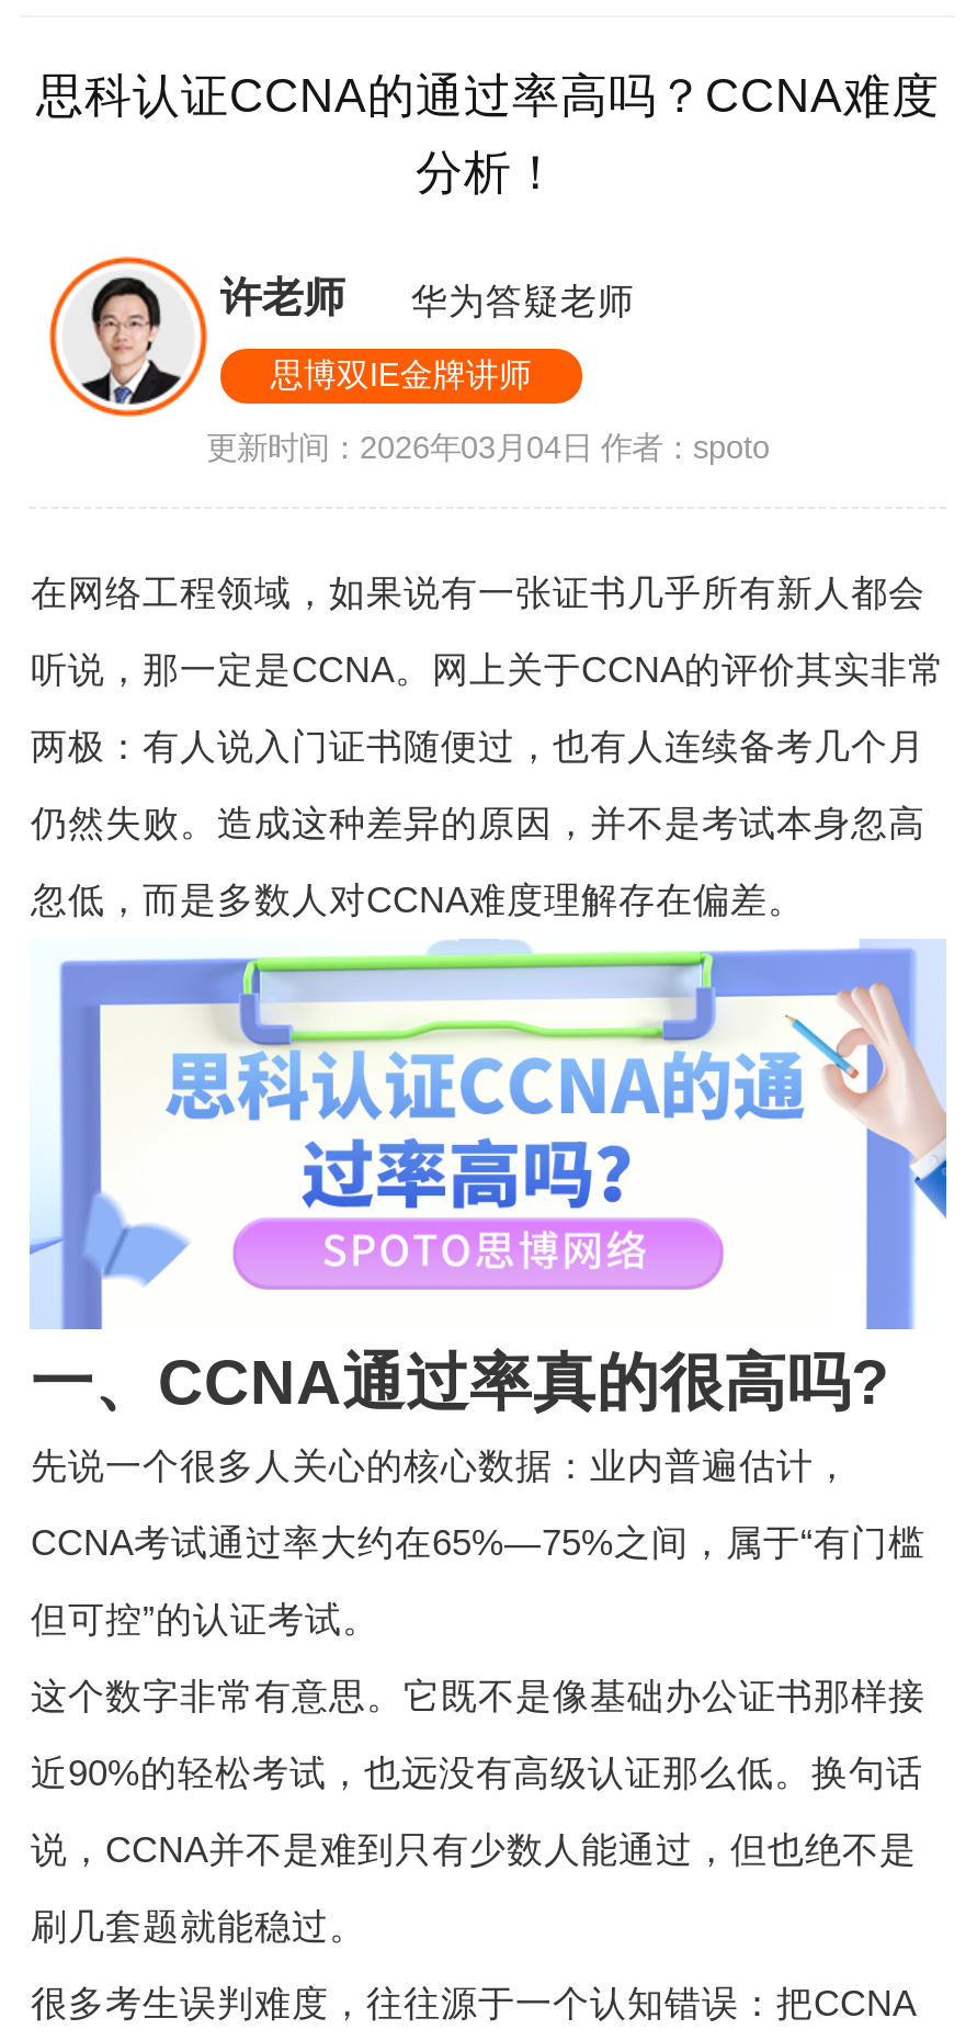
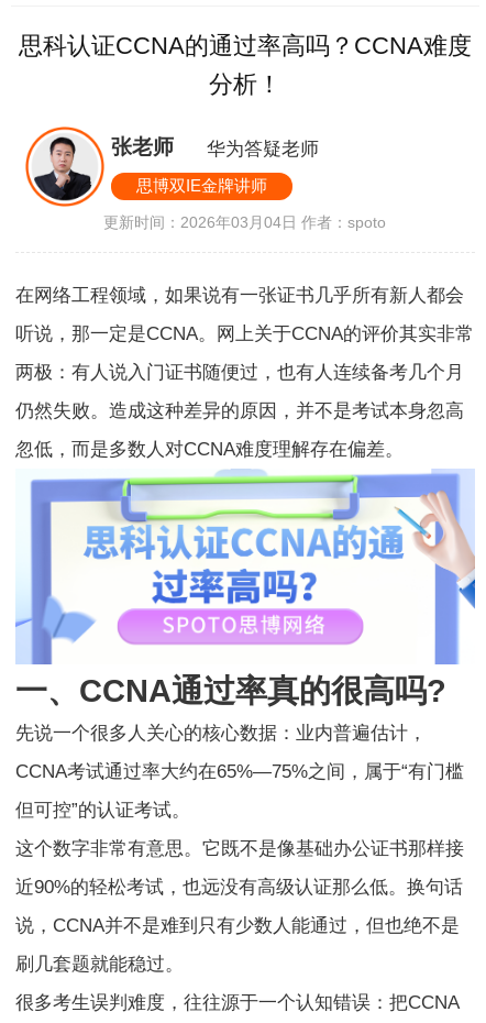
[67,275,345,406] [image] | 许老师 -> [33,136,174,201] [image] | 张老师

